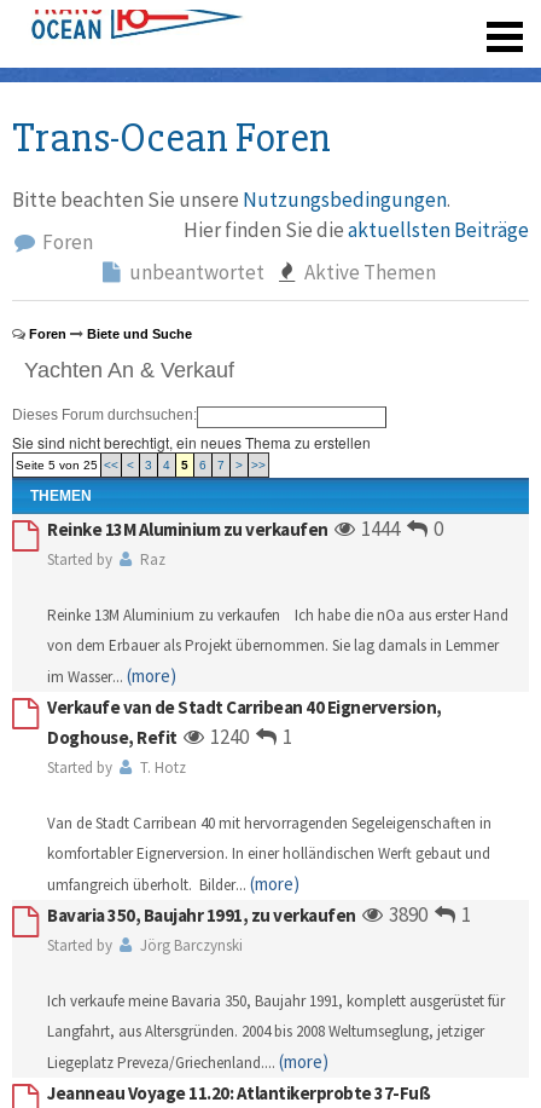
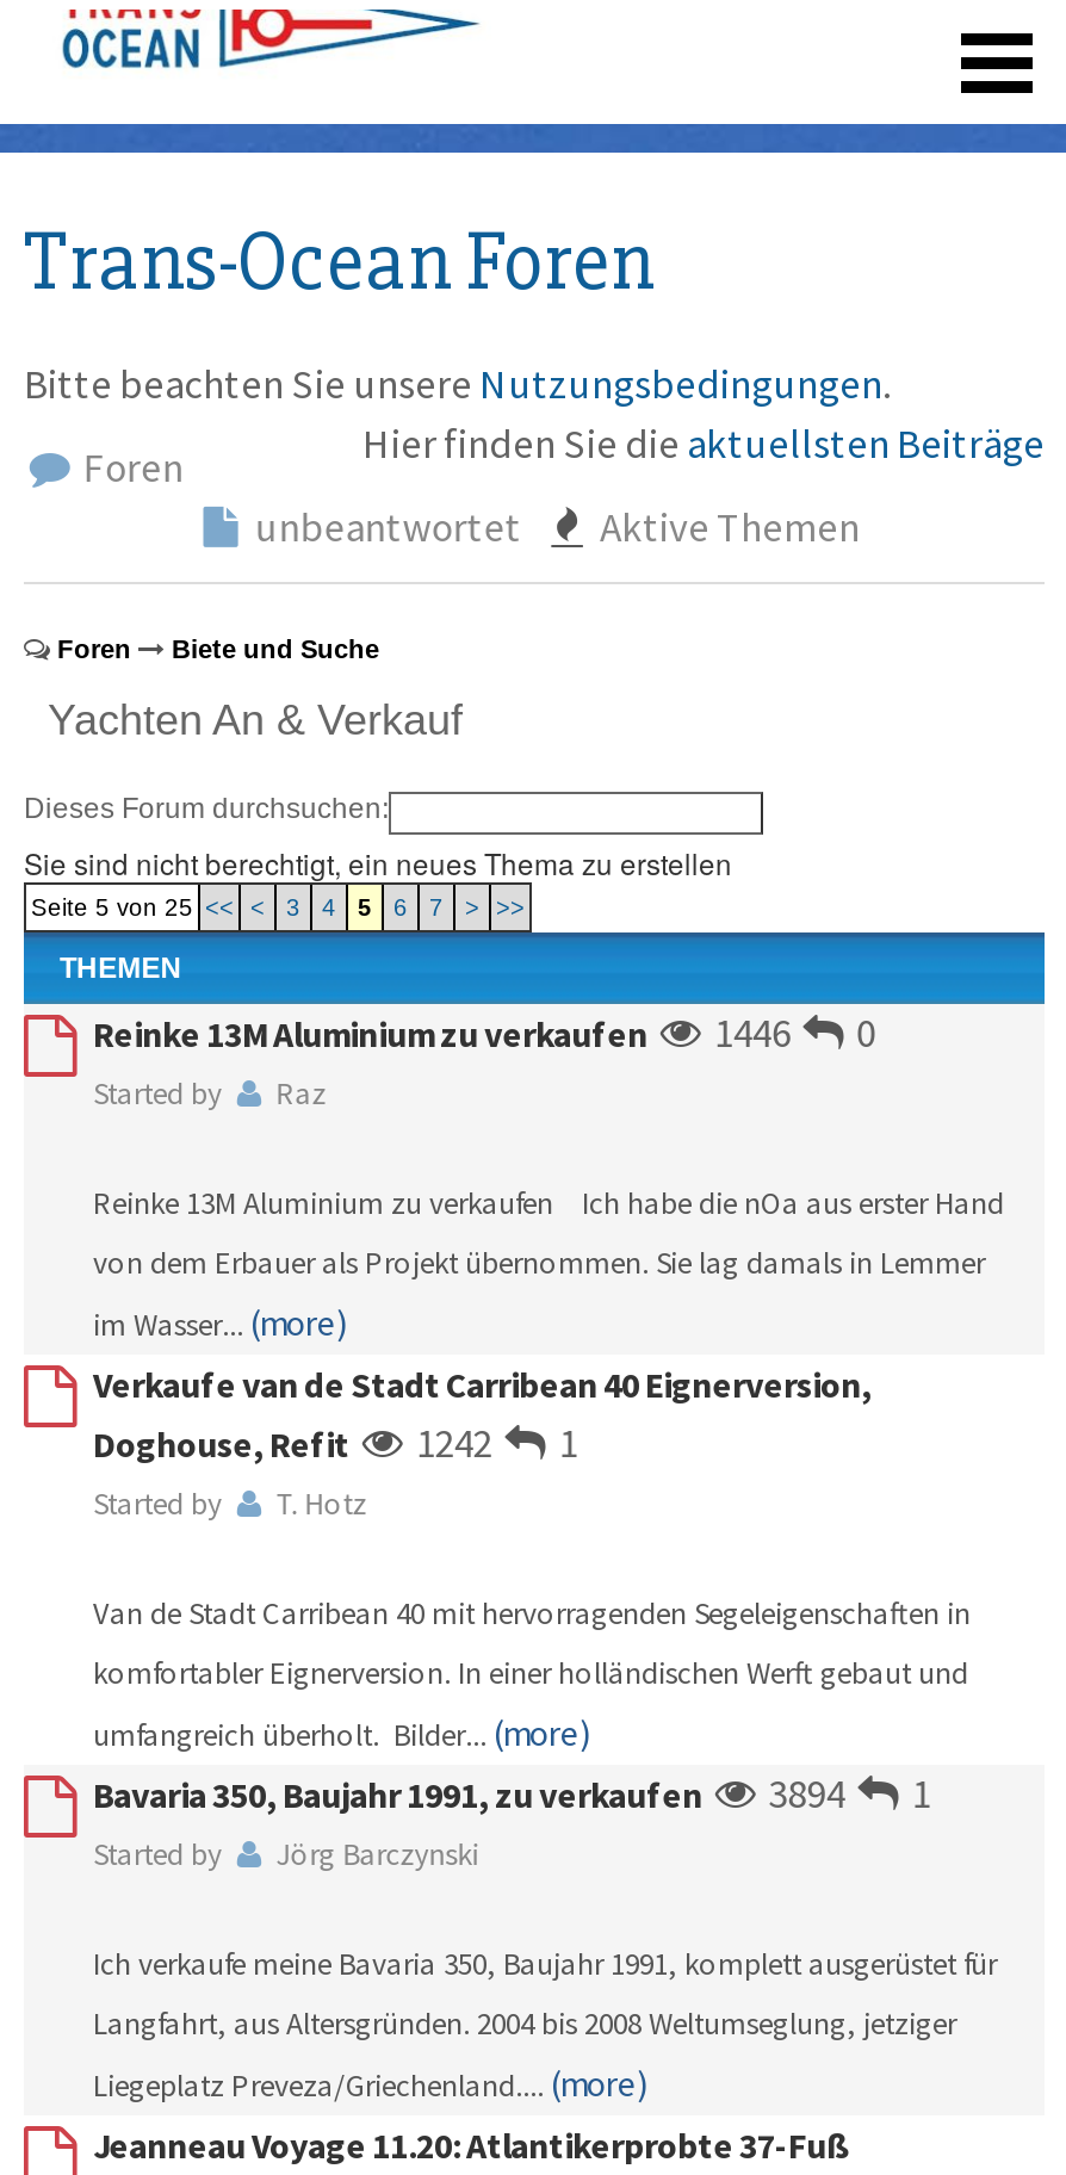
[47,515,443,542] Reinke 13M Aluminium zu verkaufen 1444 0 -> [93,1006,876,1059] Reinke 13M Aluminium zu verkaufen 1446 0
[47,723,292,750] Doghouse, Refit 1240 1 -> [93,1417,578,1469] Doghouse, Refit 1242 1
[47,901,471,928] Bavaria 350, Baujahr 1991, zu verkaufen 3890 1 -> [93,1767,931,1820] Bavaria 350, Baujahr 1991, zu verkaufen 3894 1

